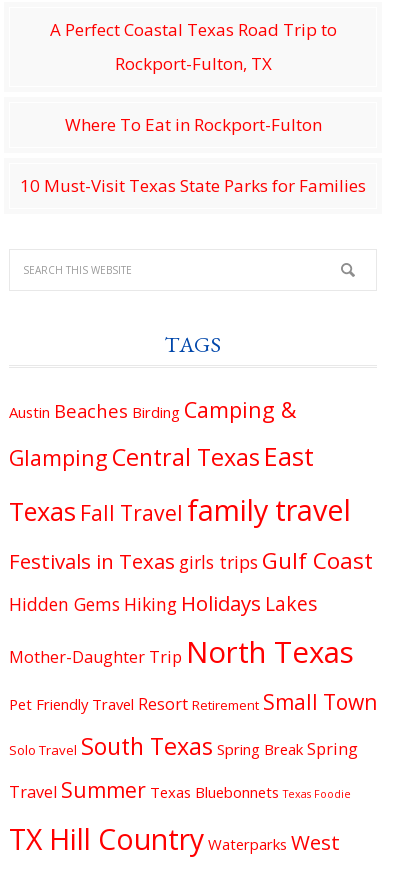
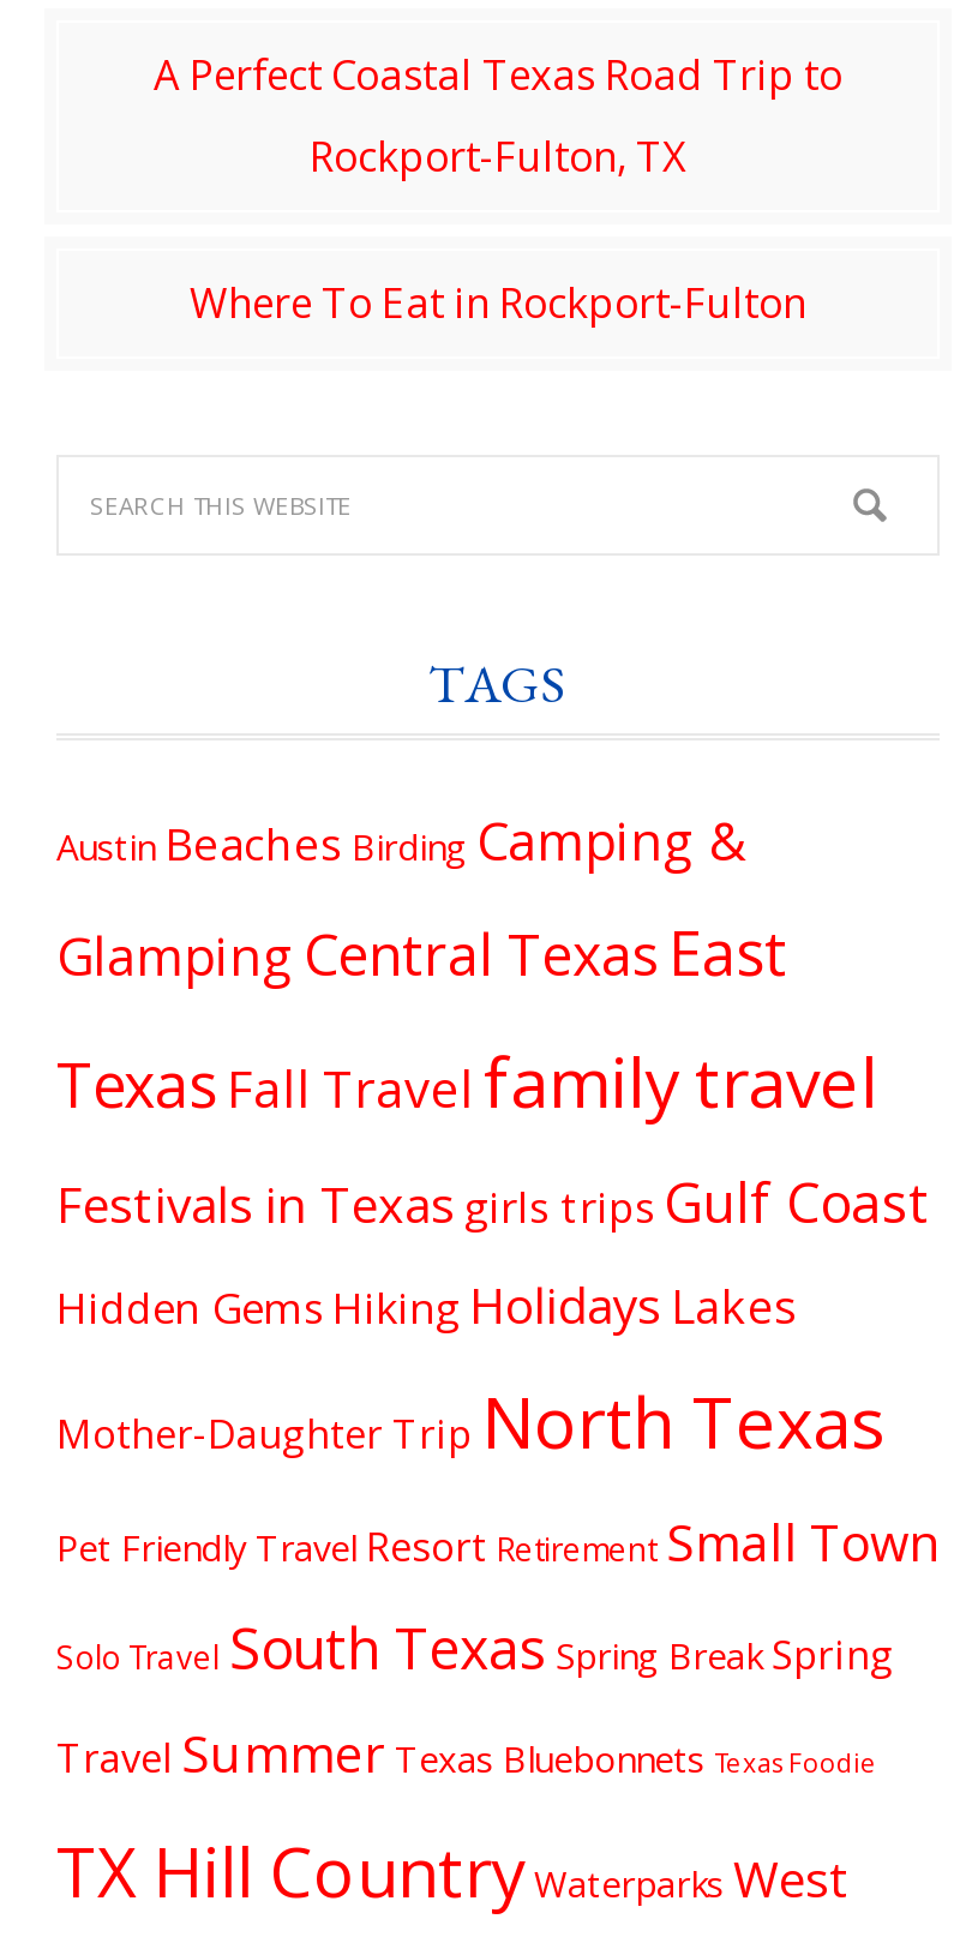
[20,174,366,197] 10 Must-Visit Texas State Parks for Families -> none

